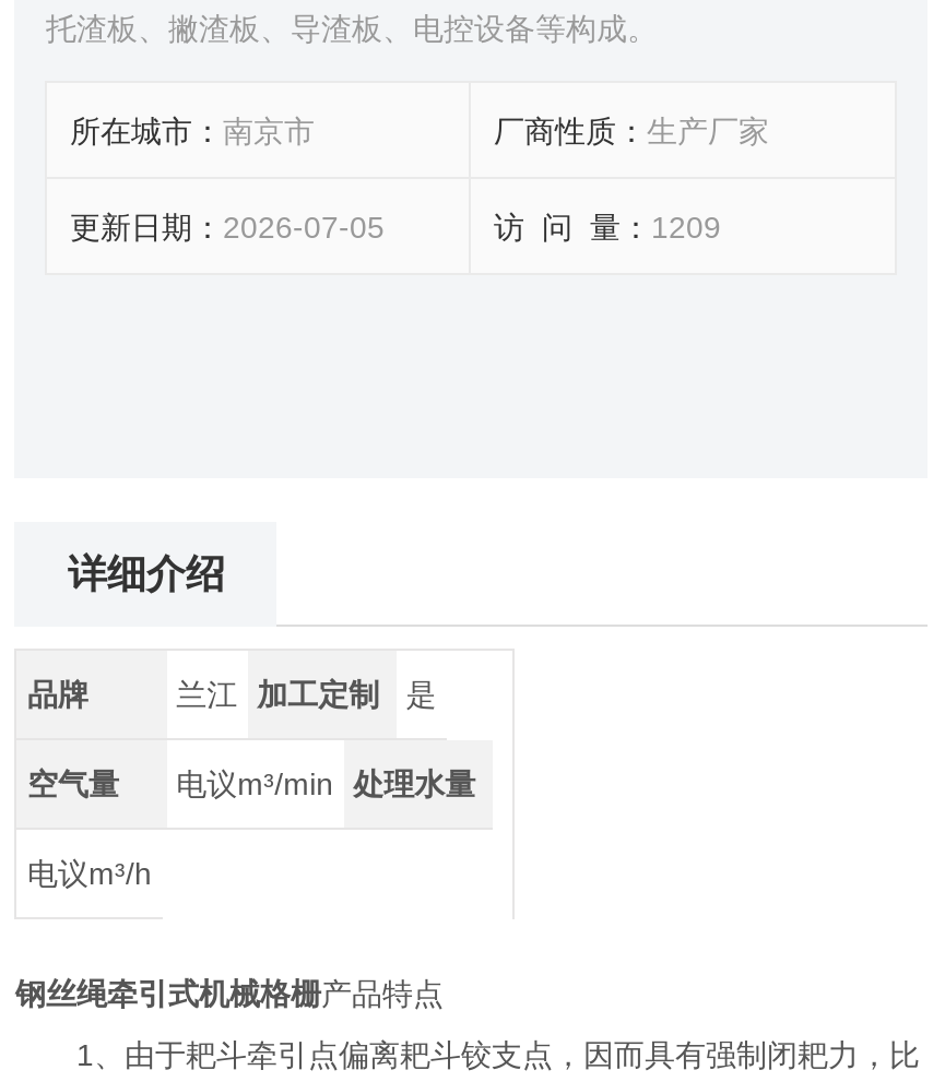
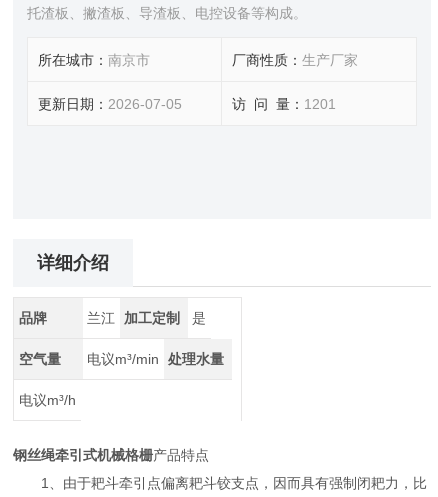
[494,209,721,244] 访 问 量：1209 -> [232,96,336,112] 访 问 量：1201

